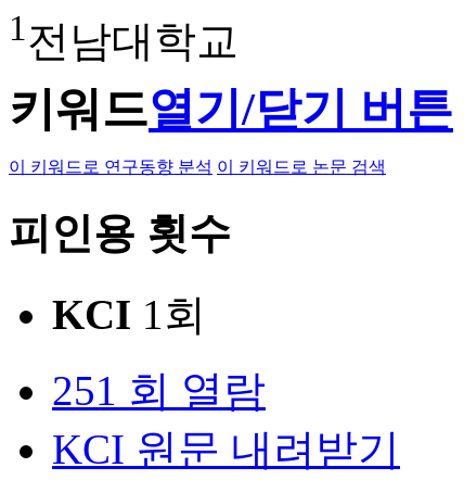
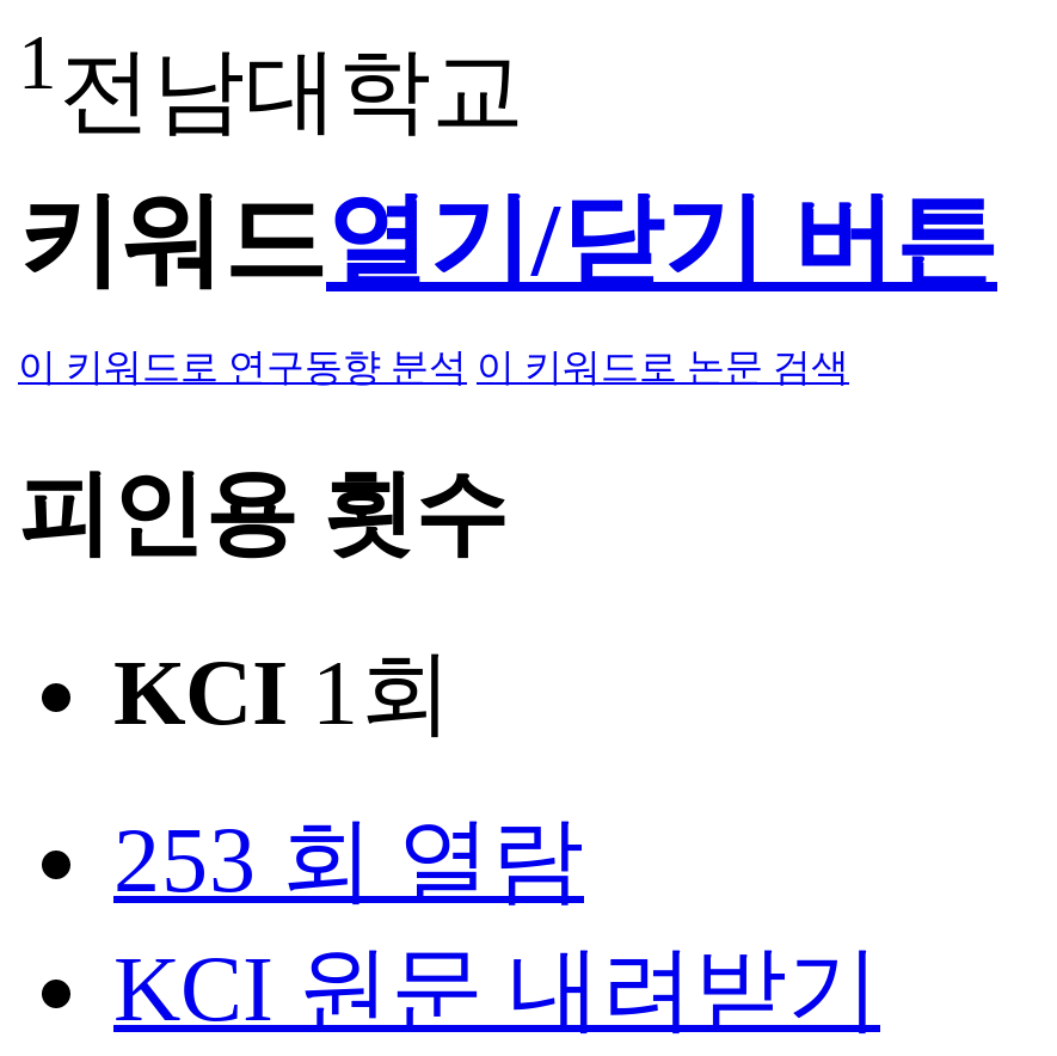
[52,367,266,414] 251 회 열람 -> [113,807,584,910] 253 회 열람

